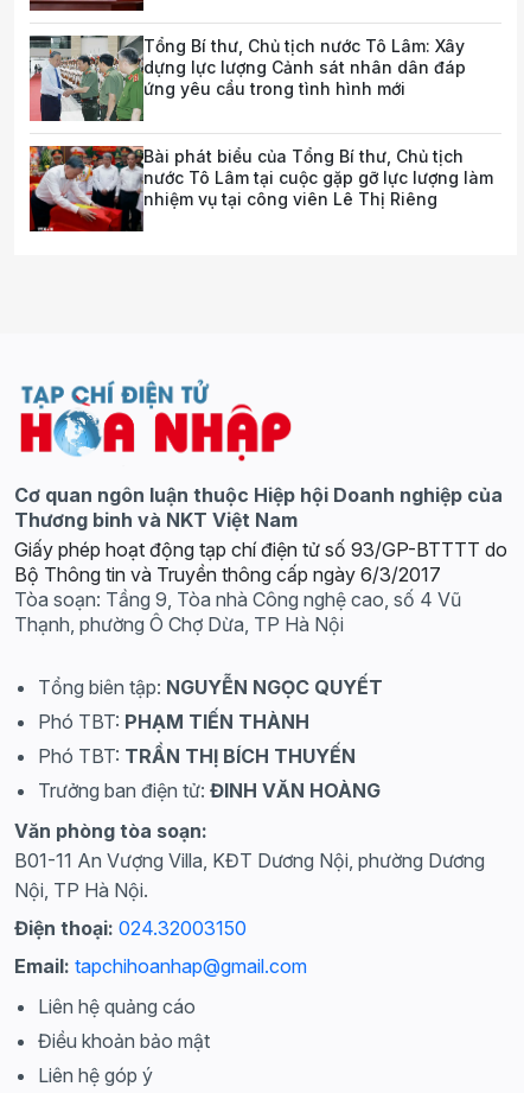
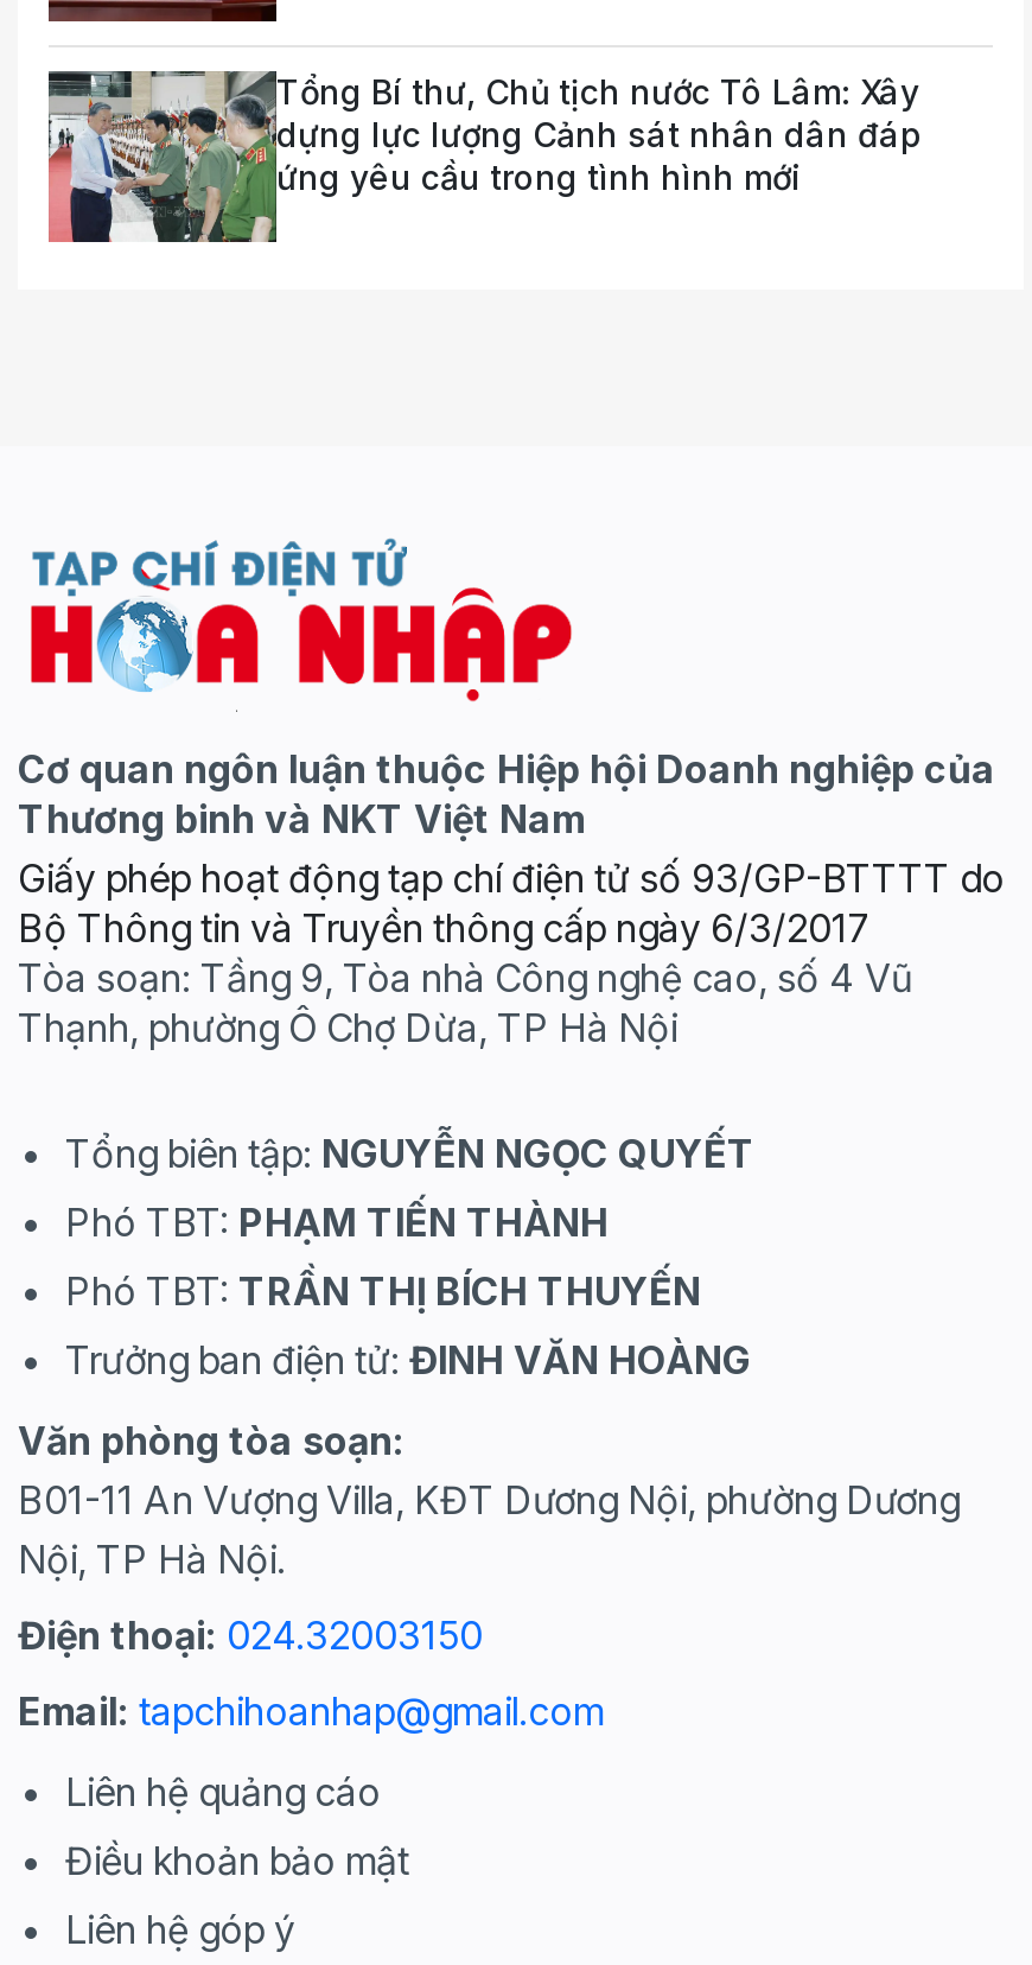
[28,145,493,233] [image] | Bài phát biểu của Tổng Bí thư, Chủ tịch | nước Tô Lâm tại cuộc gặp gỡ lực lượng làm | nhiệm vụ tại công viên Lê Thị Riêng -> none

